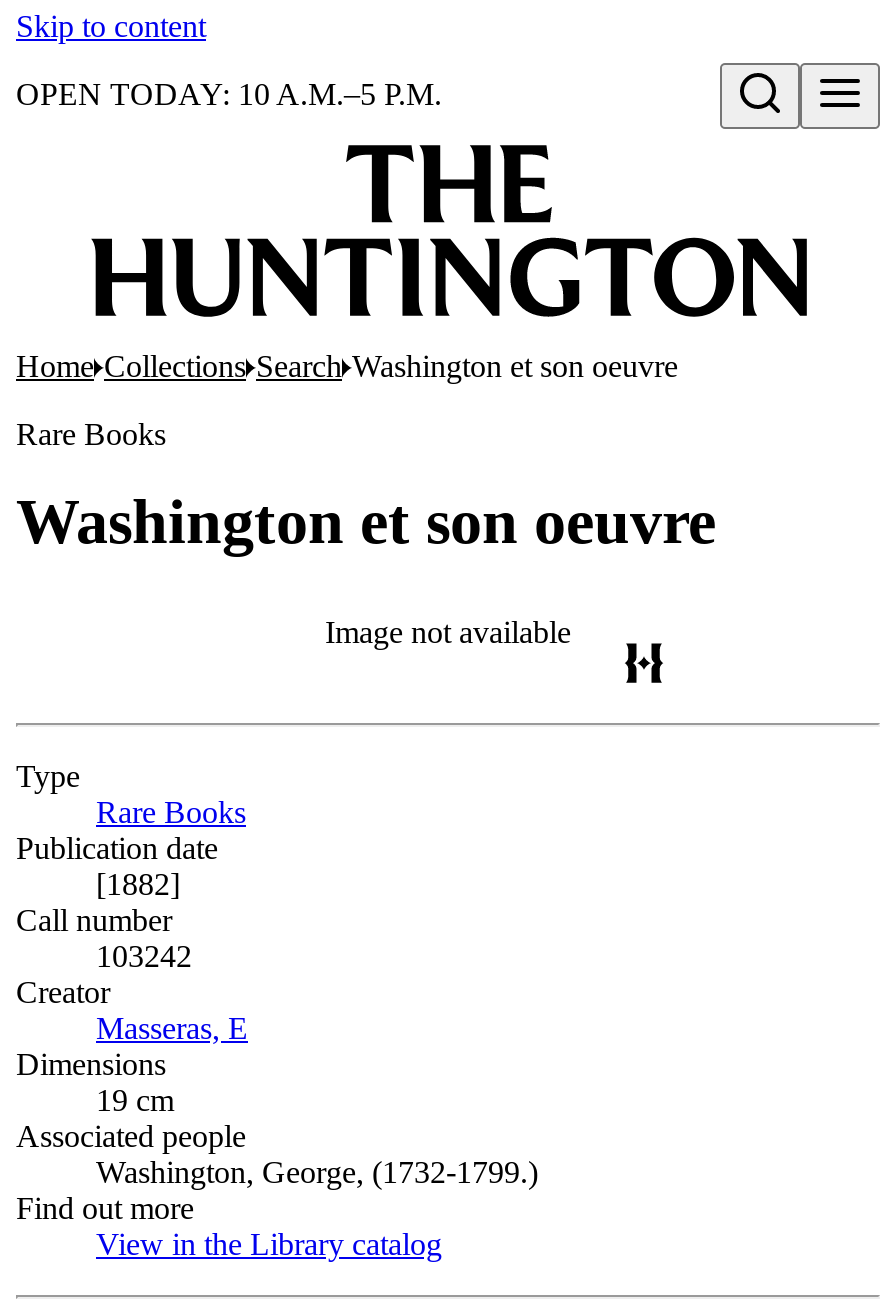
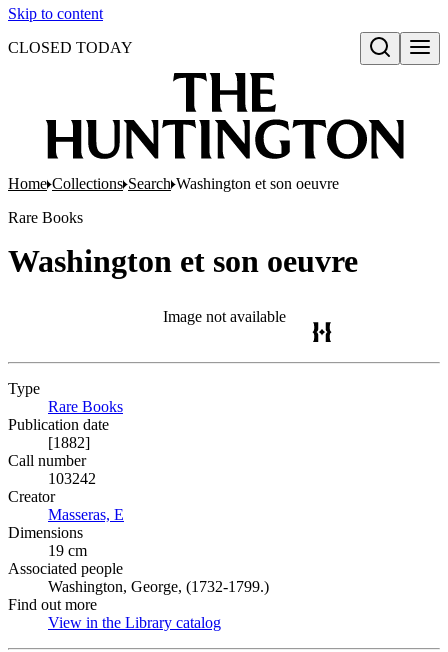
[16,77,442,111] OPEN TODAY: 10 A.M.–5 P.M. -> [8,39,133,56] CLOSED TODAY

